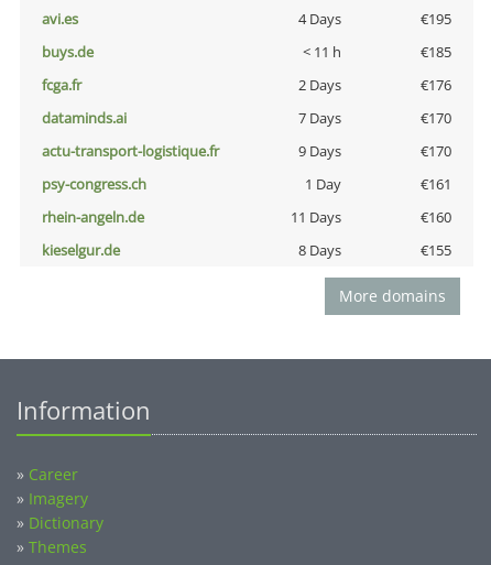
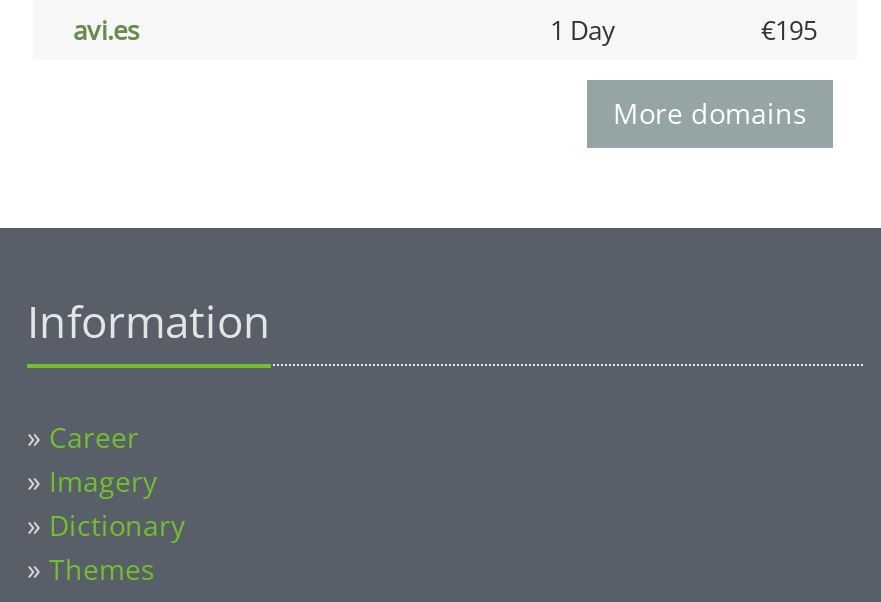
[298,9,341,29] 4 Days -> [550,12,616,48] 1 Day
[42,42,451,260] buys.de | < 11 h | €185 | fcga.fr | 2 Days | €176 | dataminds.ai | 7 Days | €170 | actu-transport-logistique.fr | 9 Days | €170 | psy-congress.ch | 1 Day | €161 | rhein-angeln.de | 11 Days | €160 | kieselgur.de | 8 Days | €155 -> none

